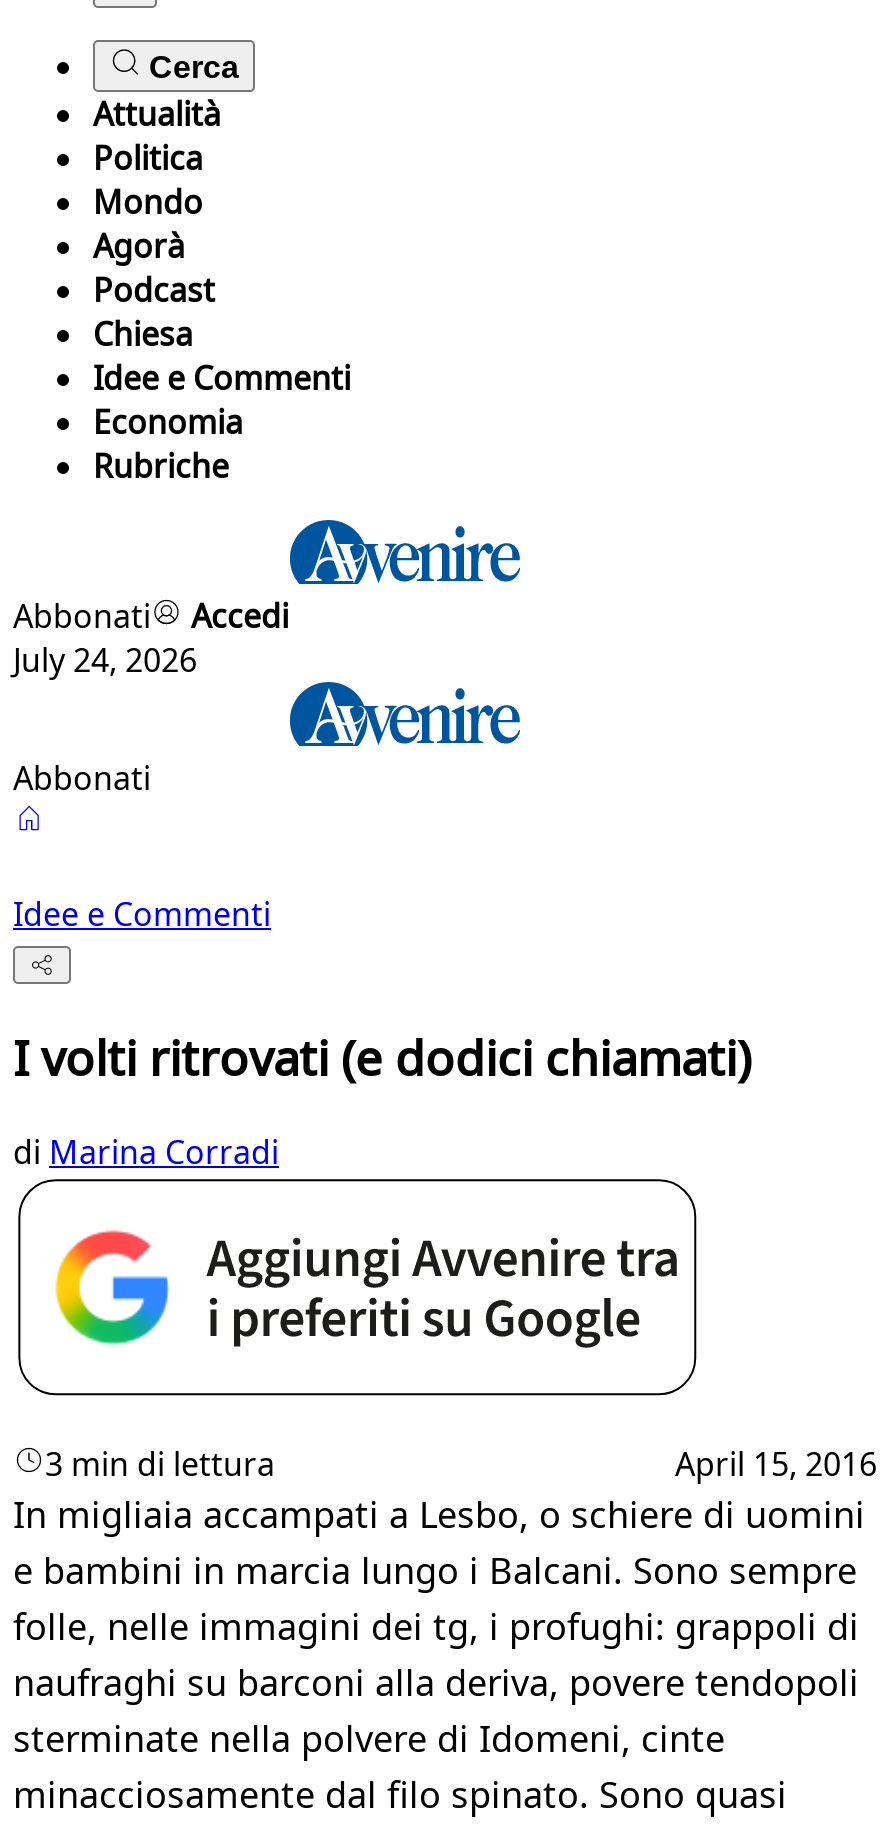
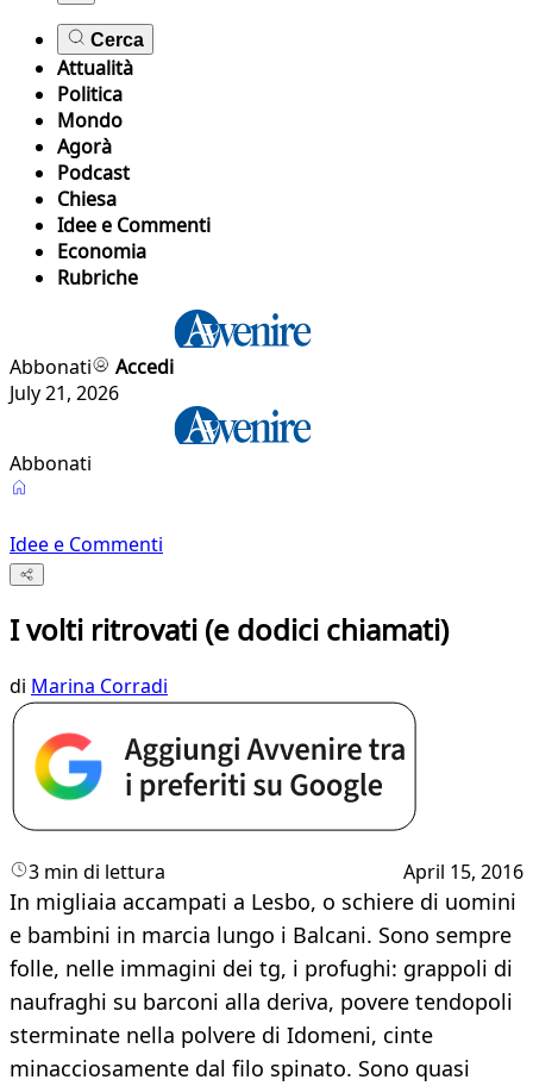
[13,638,197,682] July 24, 2026 -> [10,380,119,406] July 21, 2026

